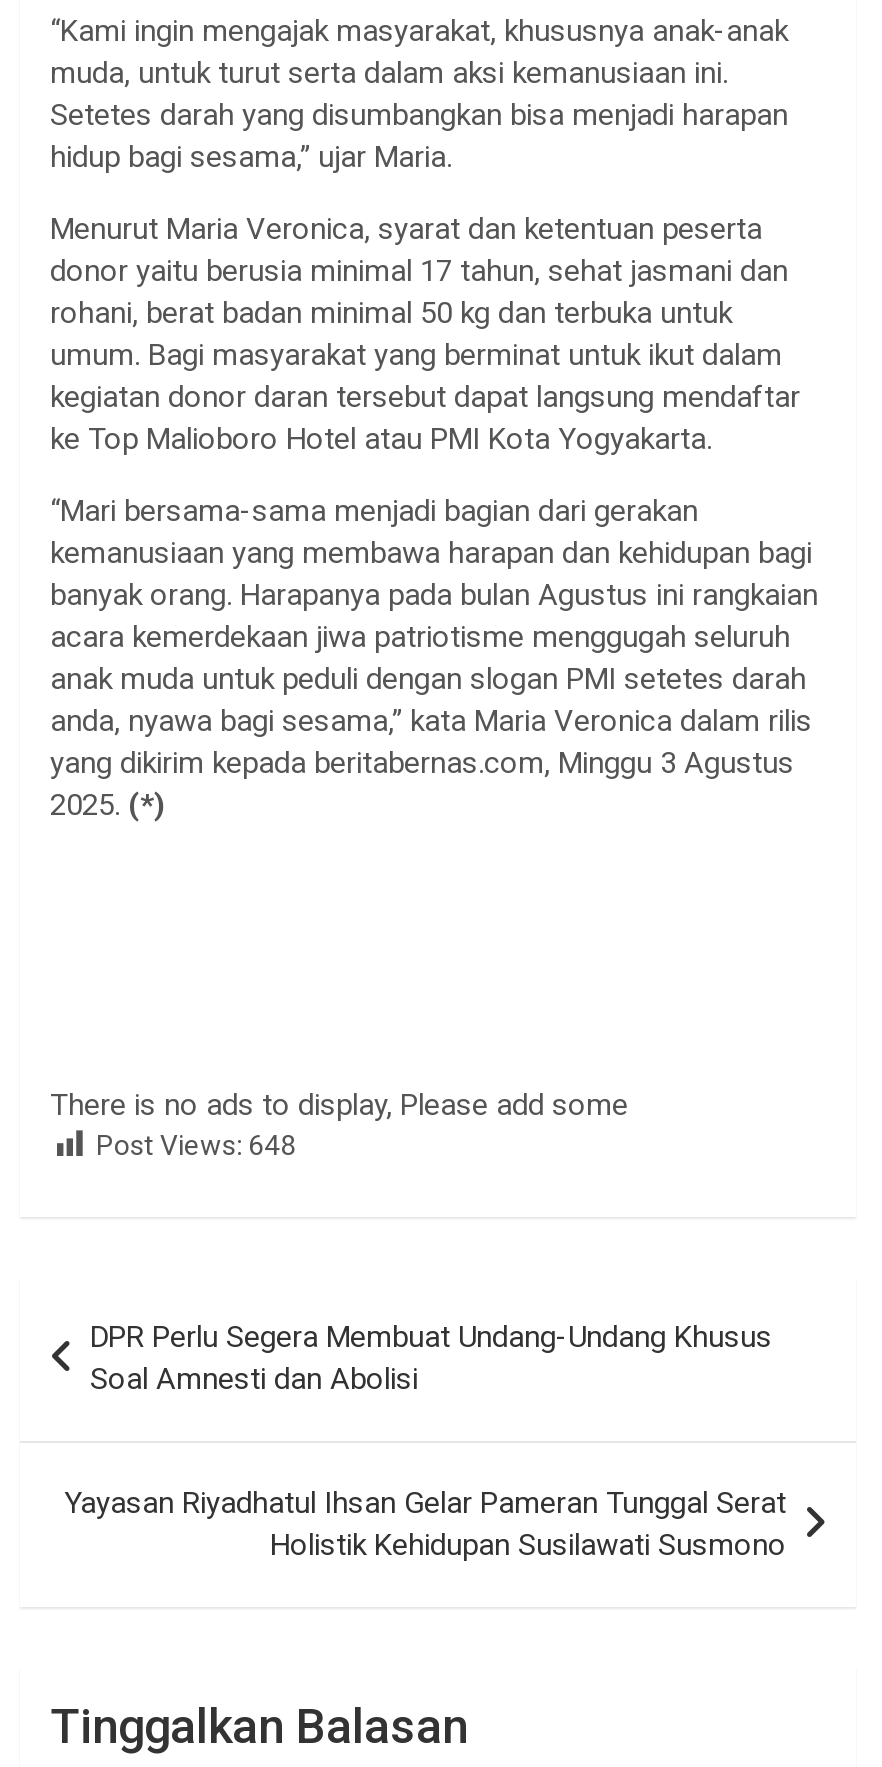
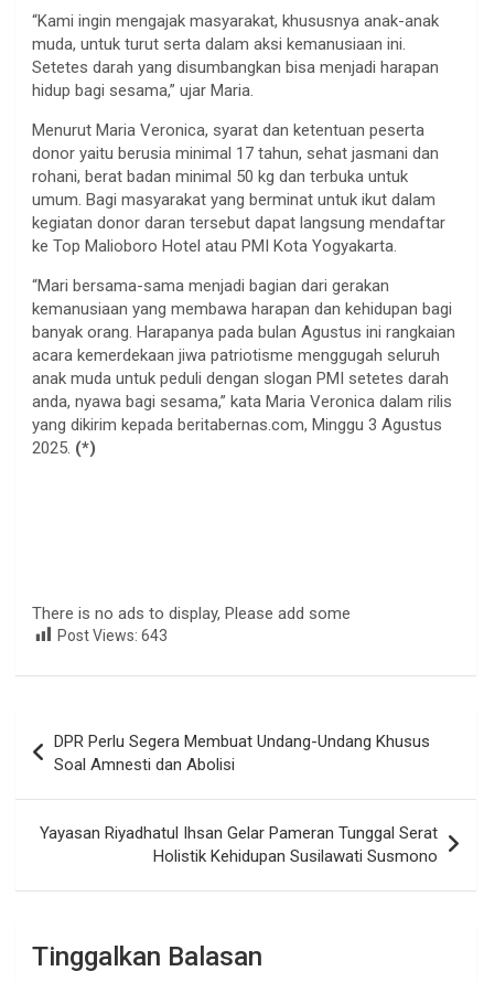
[96,1129,296,1161] Post Views: 648 -> [57,626,168,644] Post Views: 643

